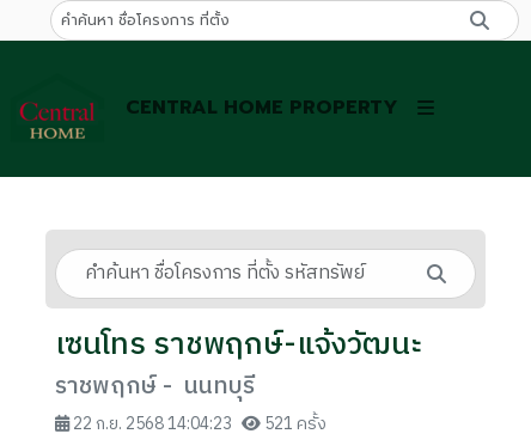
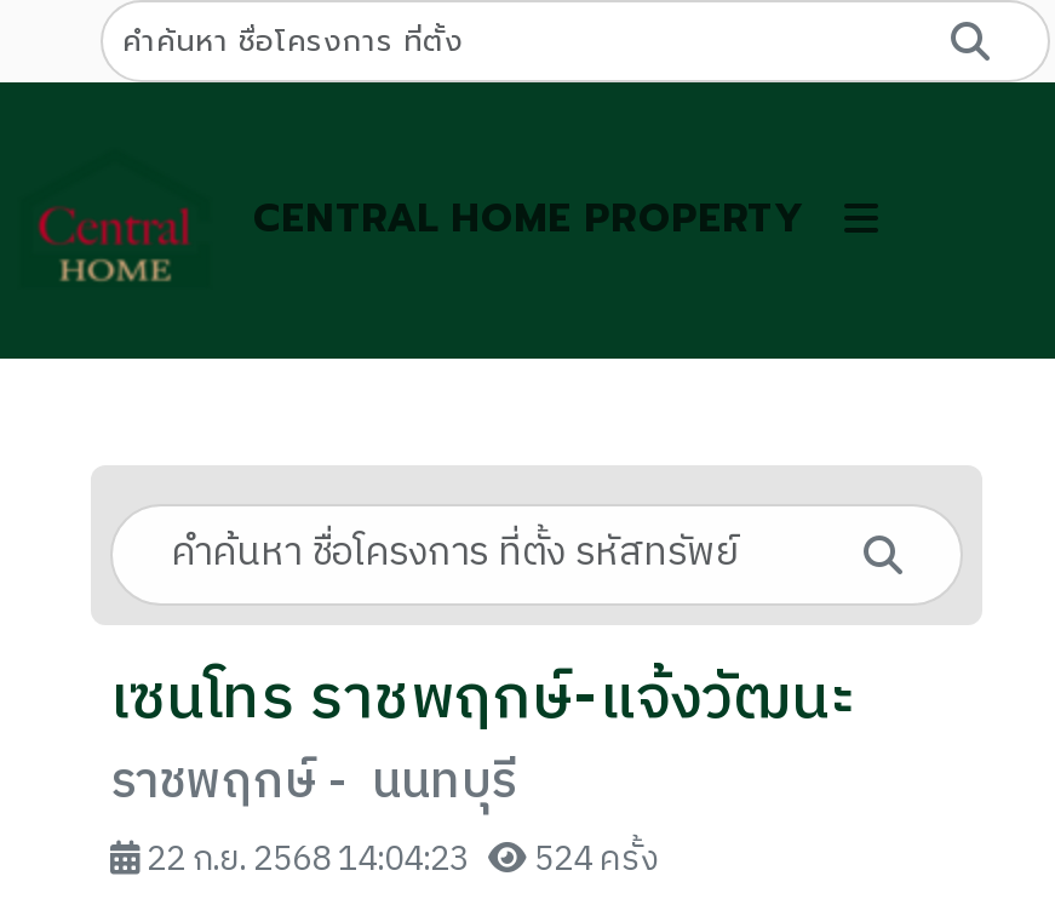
[69,410,326,438] 22 ก.ย. 2568 14:04:23 521 ครั้ง -> [139,831,660,887] 22 ก.ย. 2568 14:04:23 524 ครั้ง

